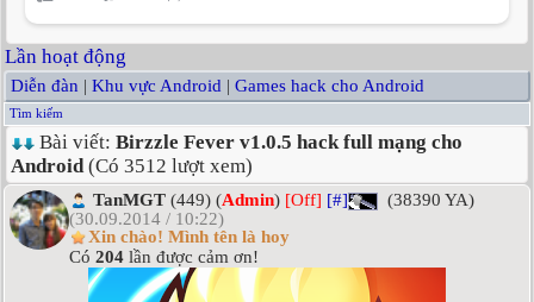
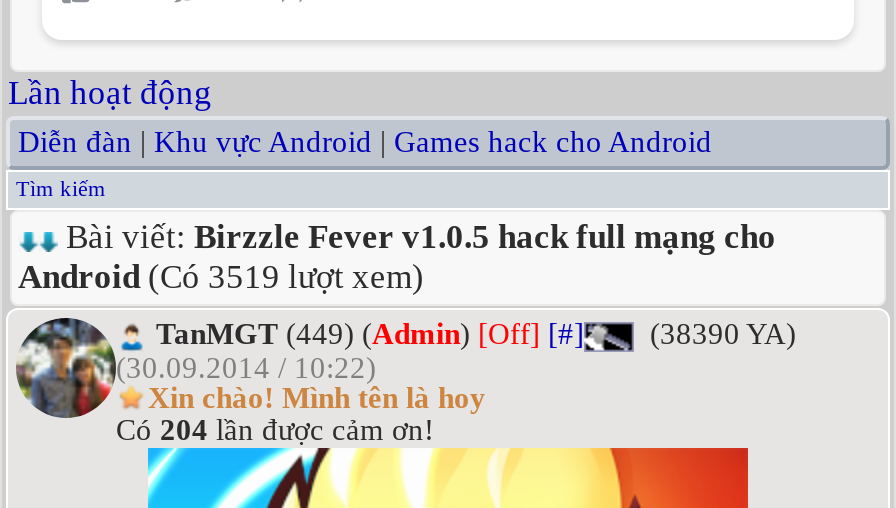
[11,154,253,177] Android (Có 3512 lượt xem) -> [18,259,424,297] Android (Có 3519 lượt xem)

